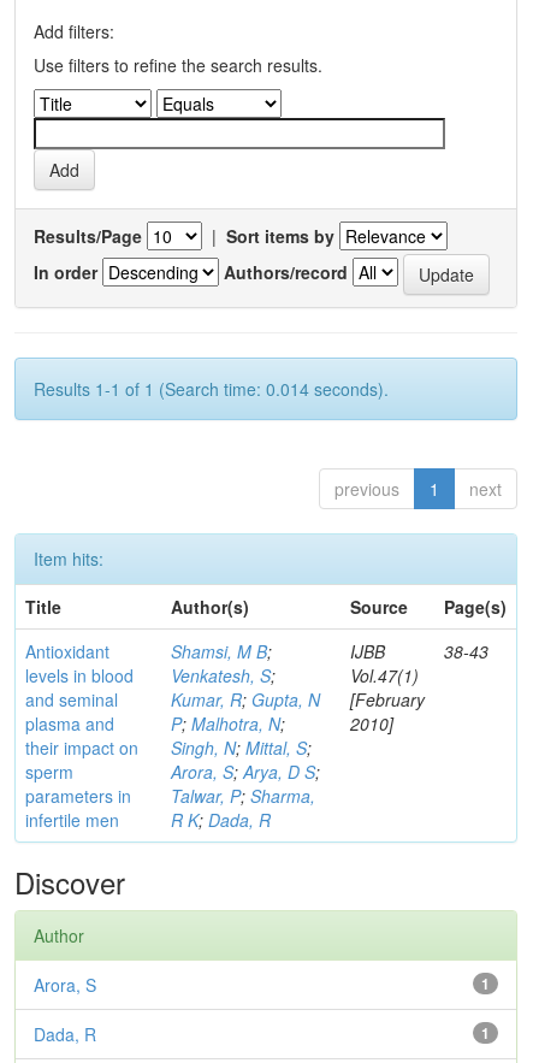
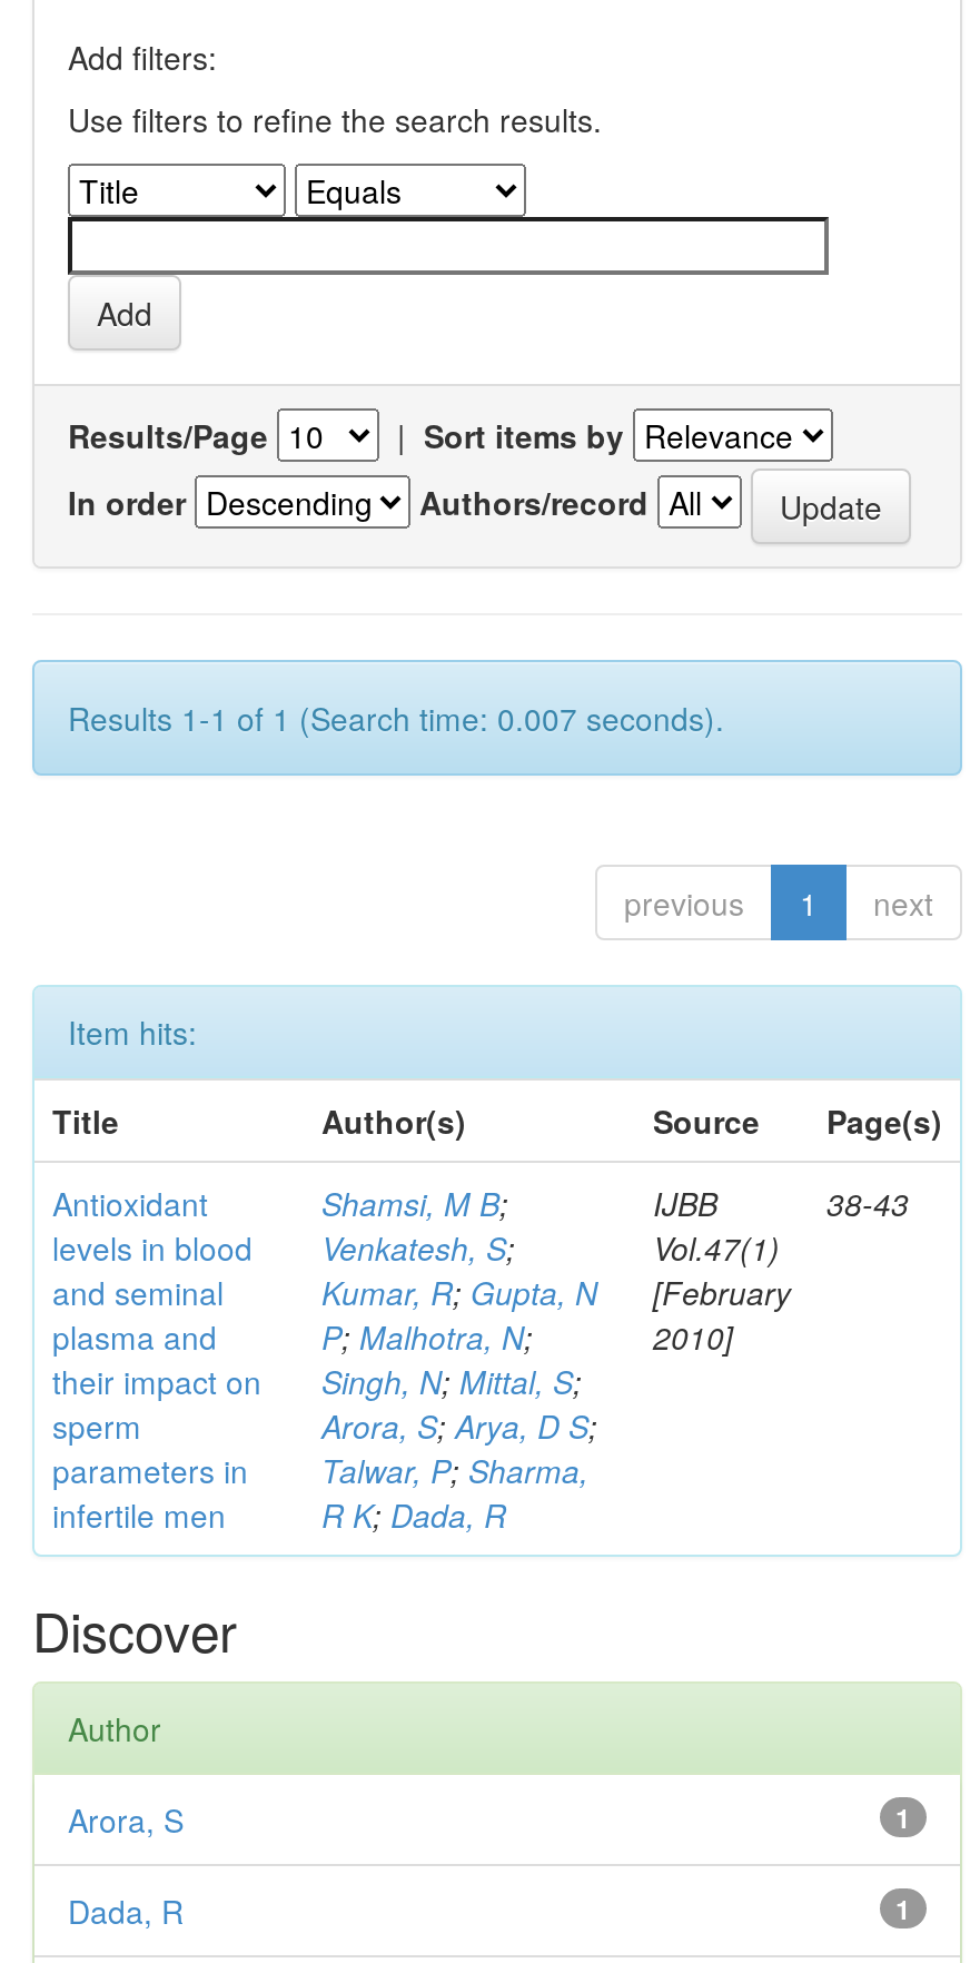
[34,377,389,401] Results 1-1 of 1 (Search time: 0.014 seconds). -> [68,696,724,740] Results 1-1 of 1 (Search time: 0.007 seconds).

